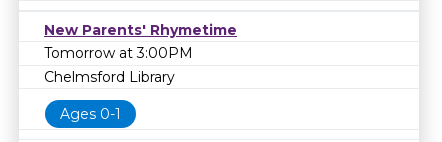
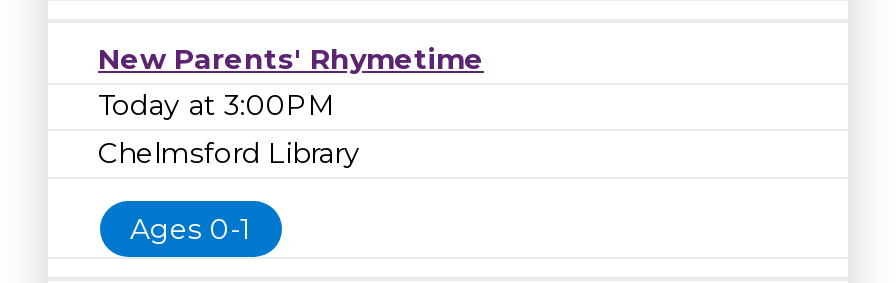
[44,44,193,62] Tomorrow at 3:00PM -> [98,88,336,124] Today at 3:00PM

